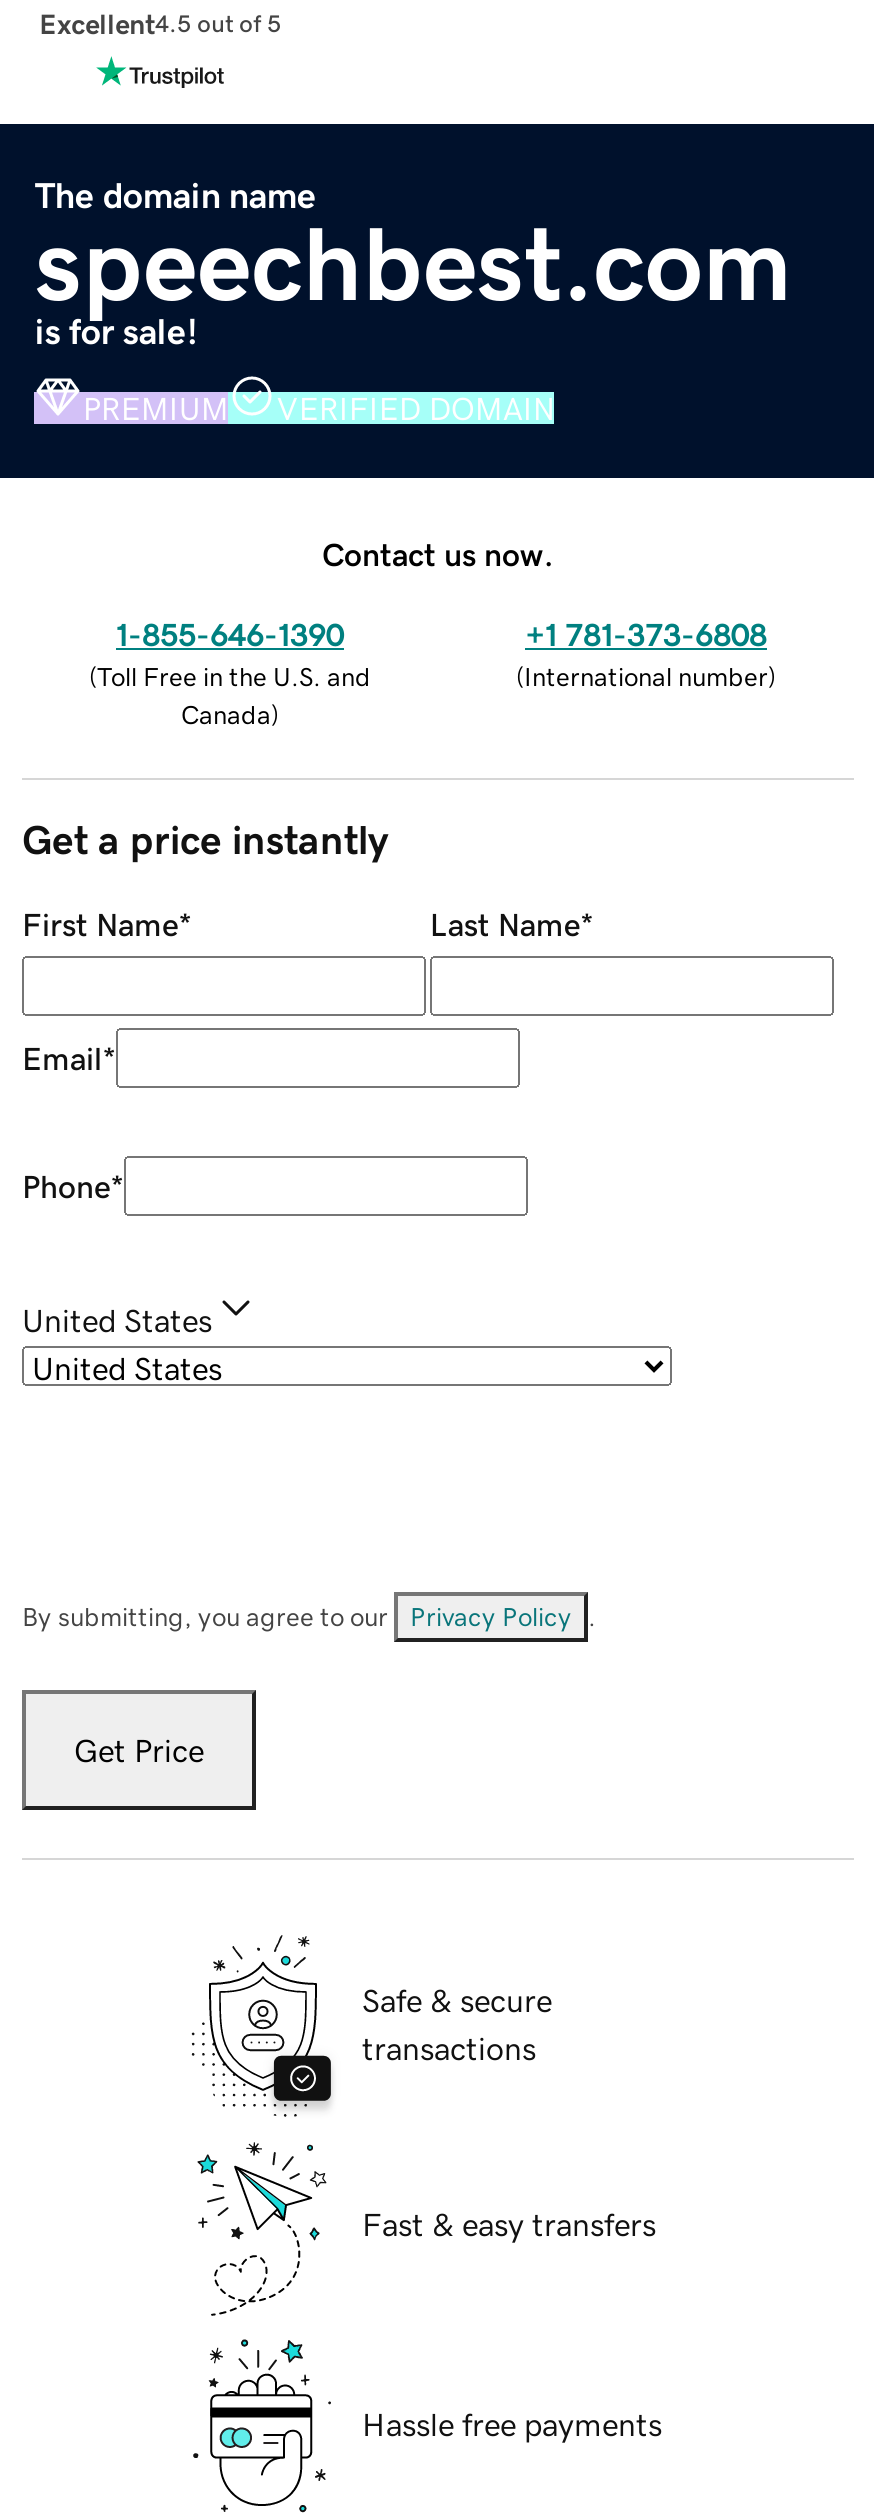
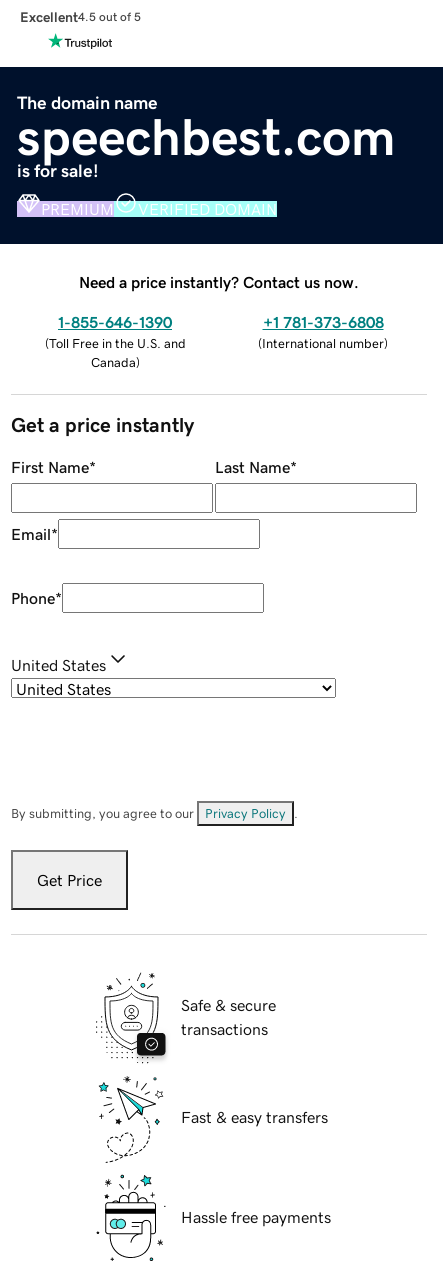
[322,537,554,569] Contact us now. -> [79,274,359,290] Need a price instantly? Contact us now.

